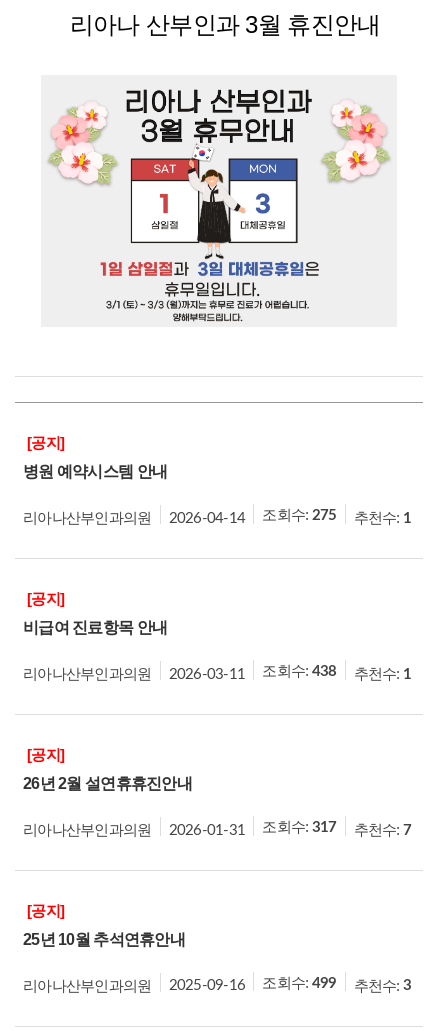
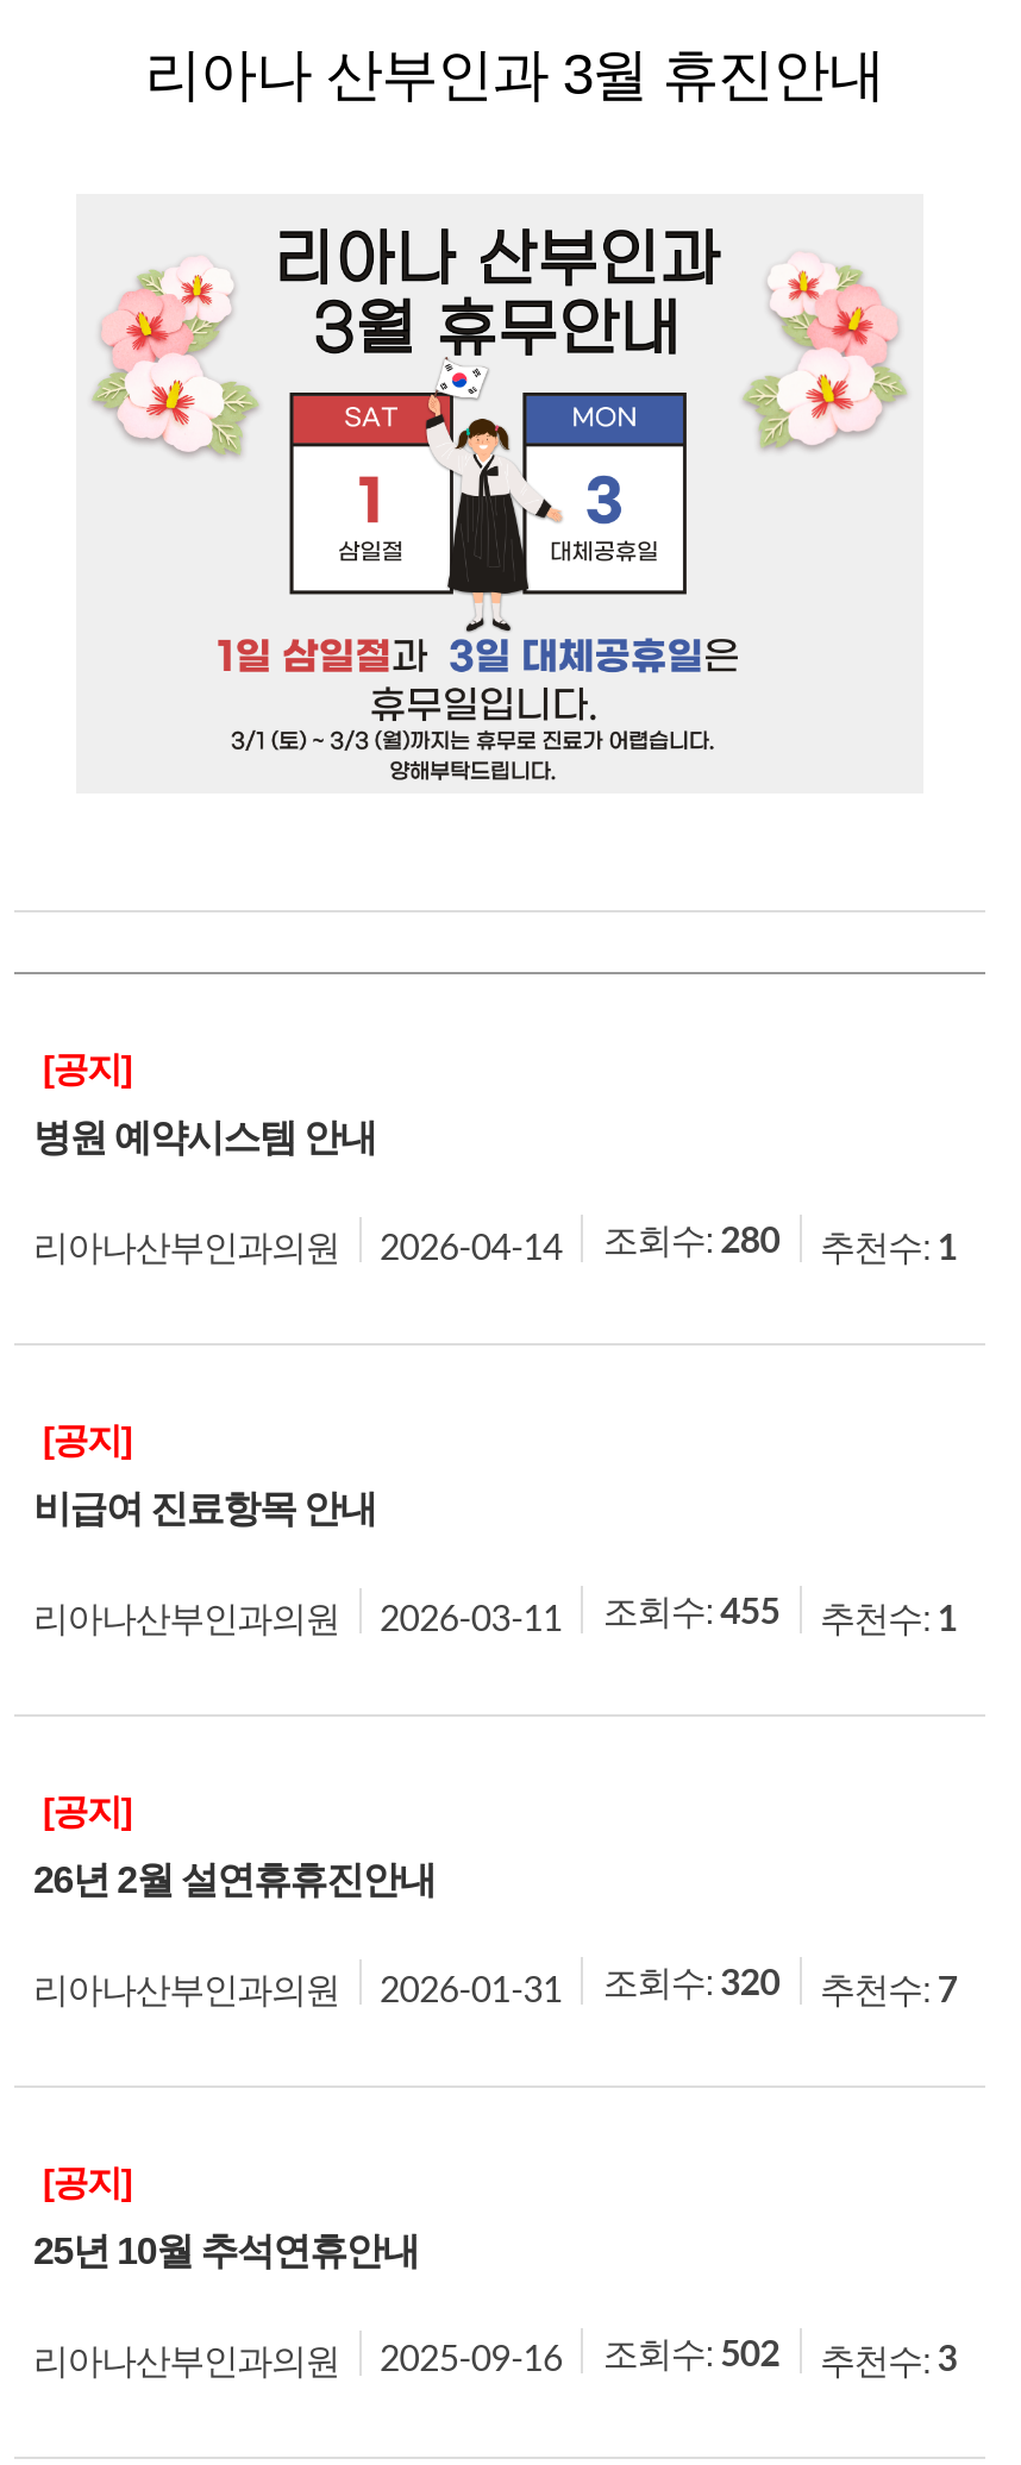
[23,506,411,526] 리아나산부인과의원 2026-04-14 조회수: 275 추천수: 1 -> [33,1219,957,1268] 리아나산부인과의원 2026-04-14 조회수: 280 추천수: 1
[23,662,411,682] 리아나산부인과의원 2026-03-11 조회수: 438 추천수: 1 -> [33,1590,957,1639] 리아나산부인과의원 2026-03-11 조회수: 455 추천수: 1
[23,818,411,838] 리아나산부인과의원 2026-01-31 조회수: 317 추천수: 7 -> [33,1961,957,2010] 리아나산부인과의원 2026-01-31 조회수: 320 추천수: 7
[23,974,411,994] 리아나산부인과의원 2025-09-16 조회수: 499 추천수: 3 -> [33,2332,957,2381] 리아나산부인과의원 2025-09-16 조회수: 502 추천수: 3

